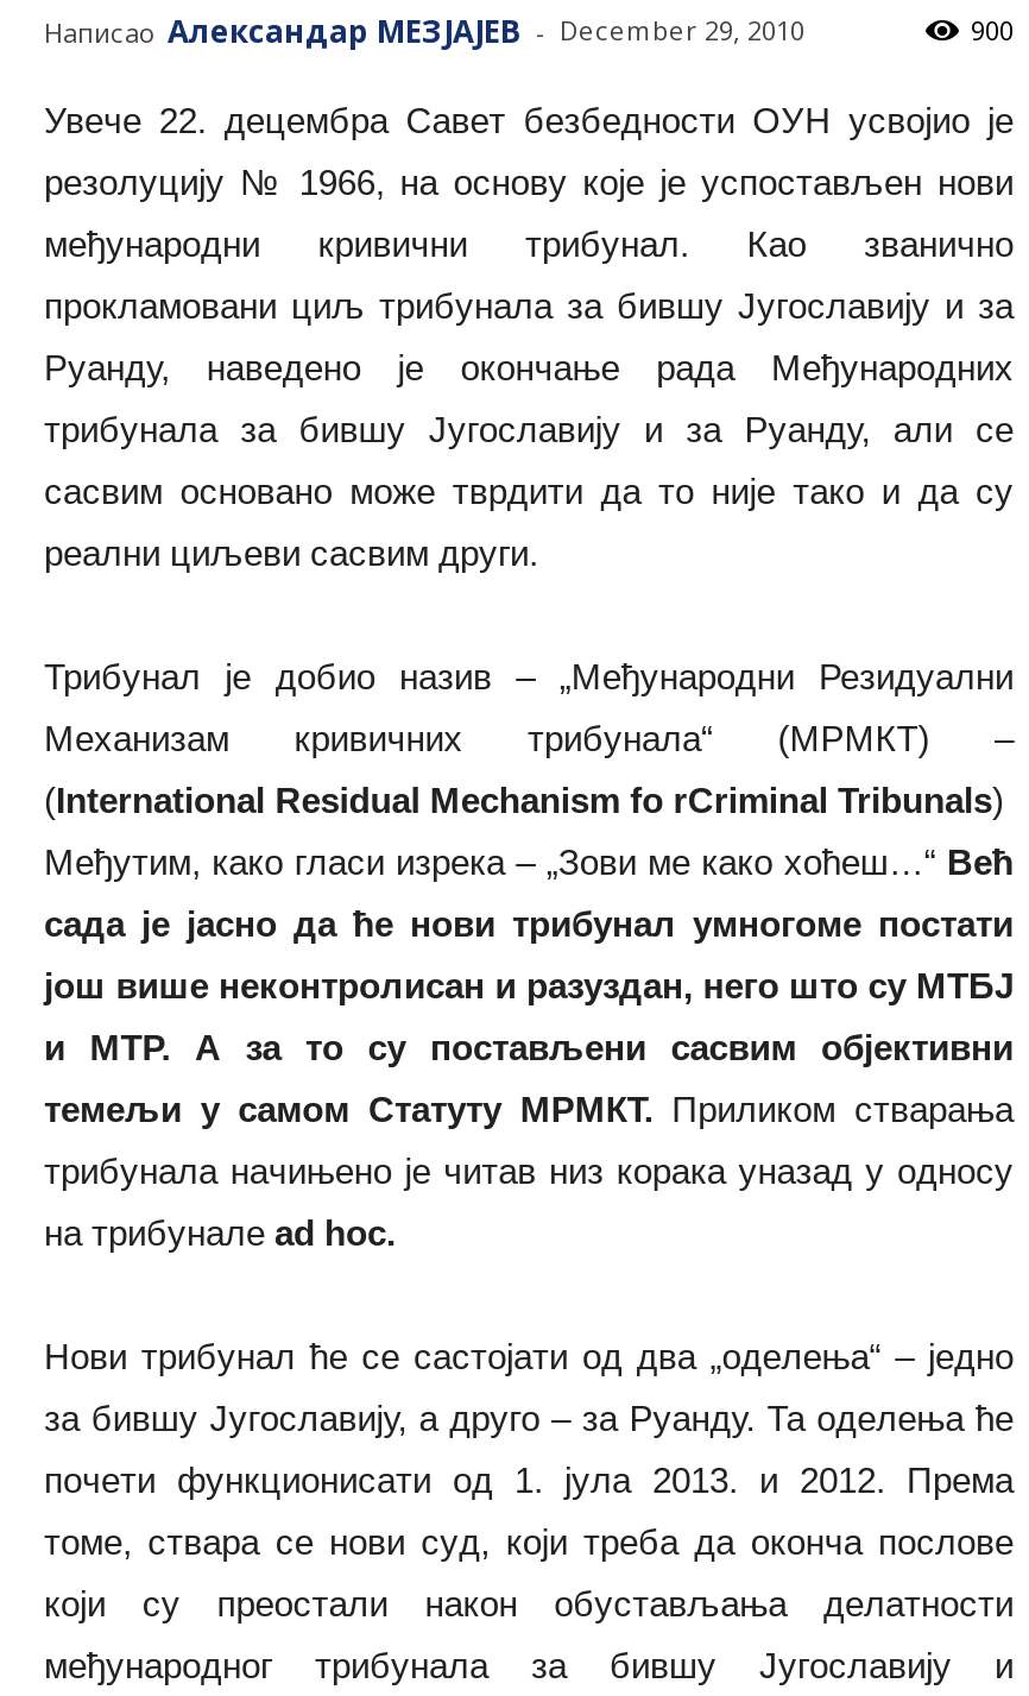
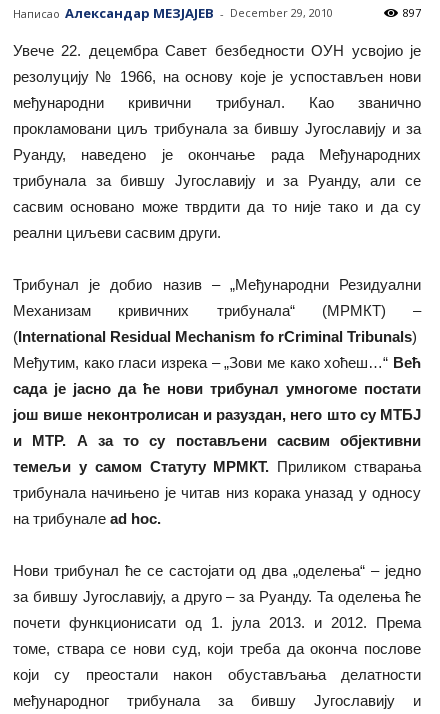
[971,12,1014,48] 900 -> [403,5,421,20] 897

